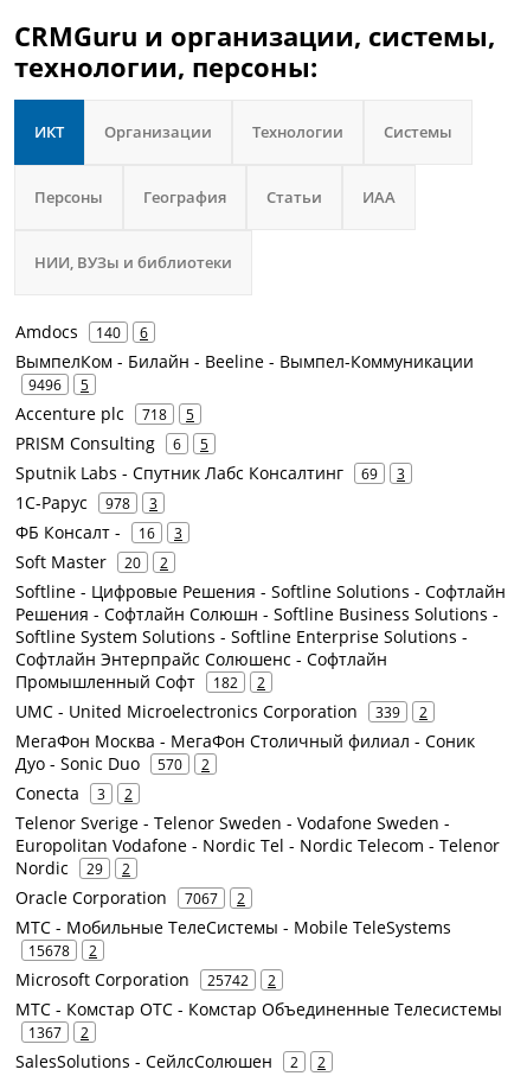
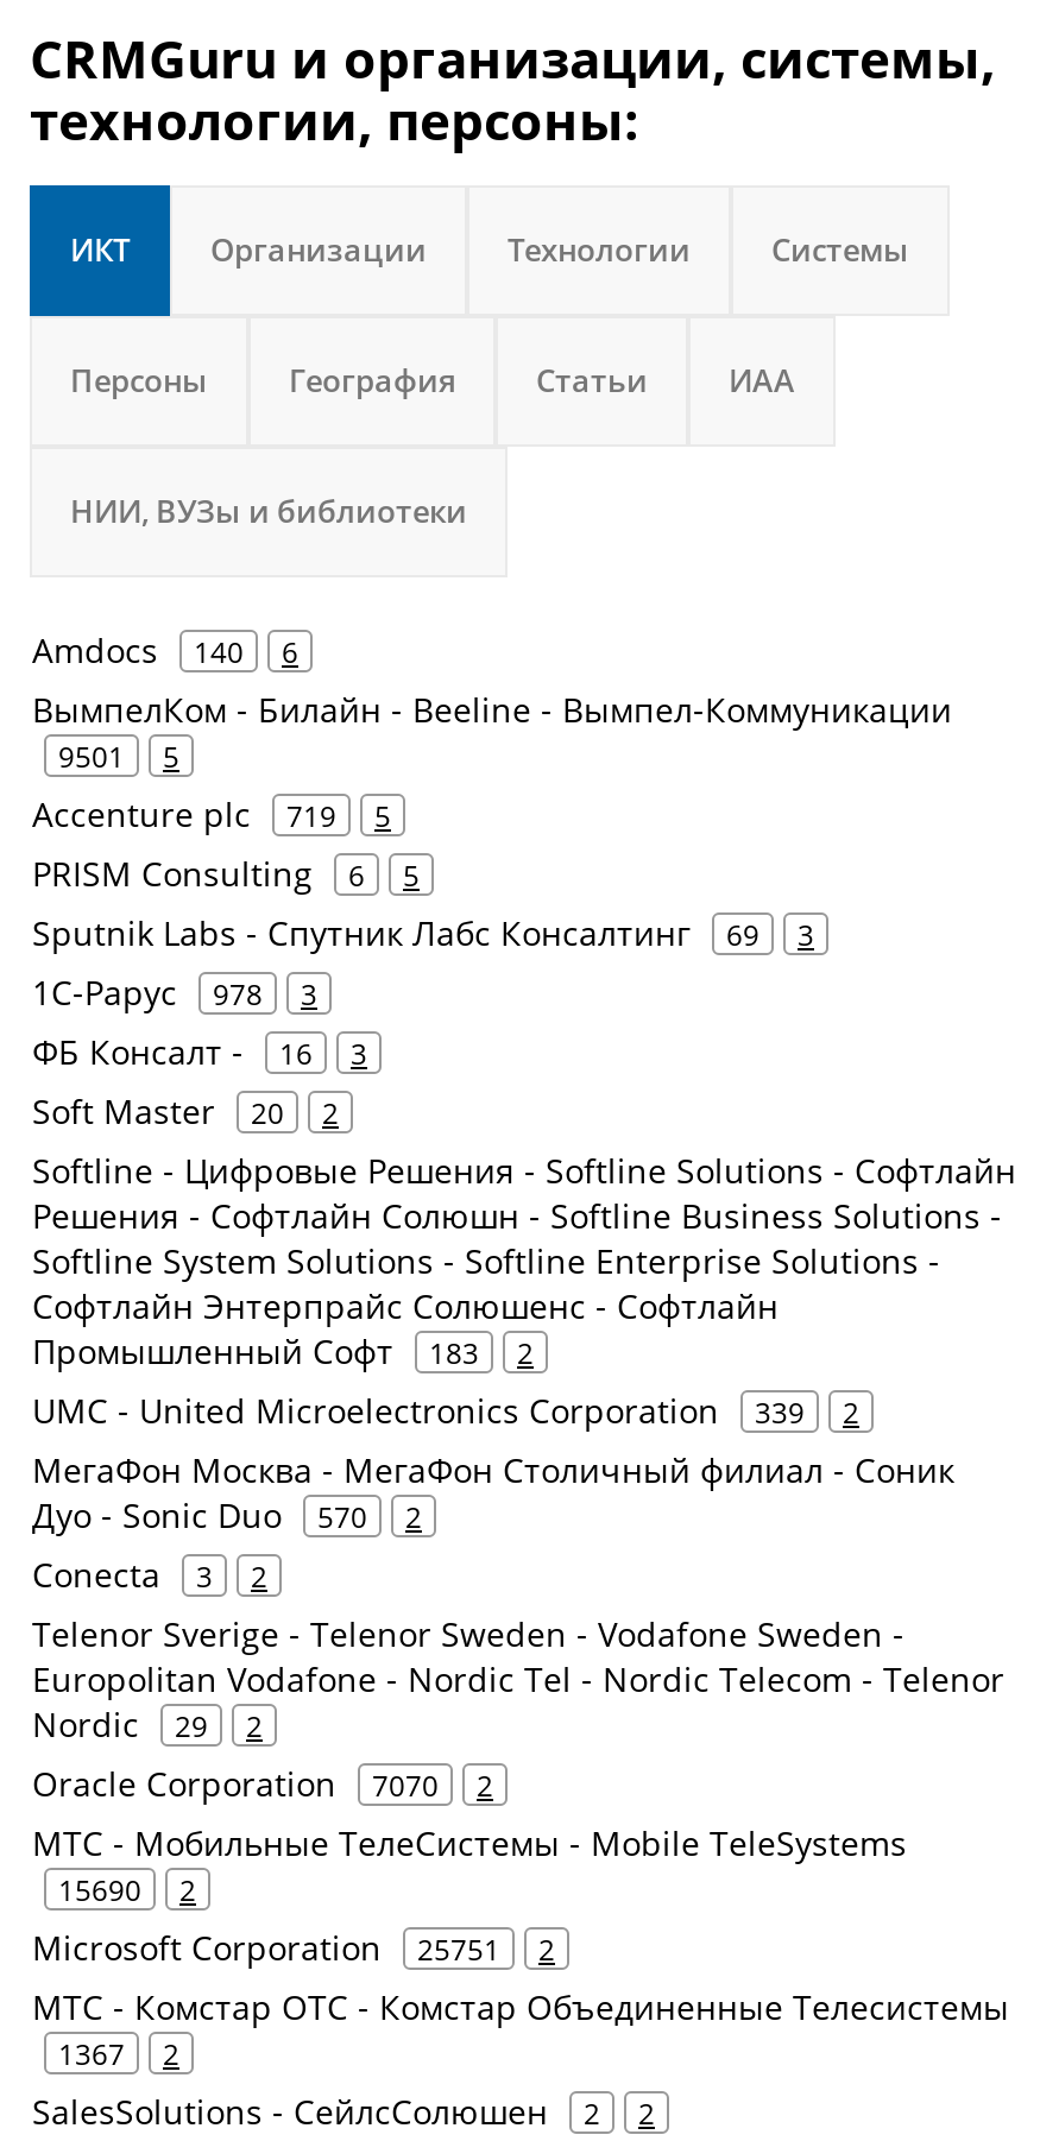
[28,375,89,394] 9496 5 -> [58,737,179,775] 9501 5
[15,402,194,425] Accenture plc 718 5 -> [32,791,391,836] Accenture plc 719 5
[15,670,265,693] Промышленный Софт 182 2 -> [32,1328,534,1373] Промышленный Софт 183 2
[15,886,245,909] Oracle Corporation 7067 2 -> [32,1761,493,1806] Oracle Corporation 7070 2
[28,941,97,960] 15678 2 -> [58,1870,196,1908] 15690 2
[15,968,276,991] Microsoft Corporation 25742 2 -> [32,1925,555,1970] Microsoft Corporation 25751 2

